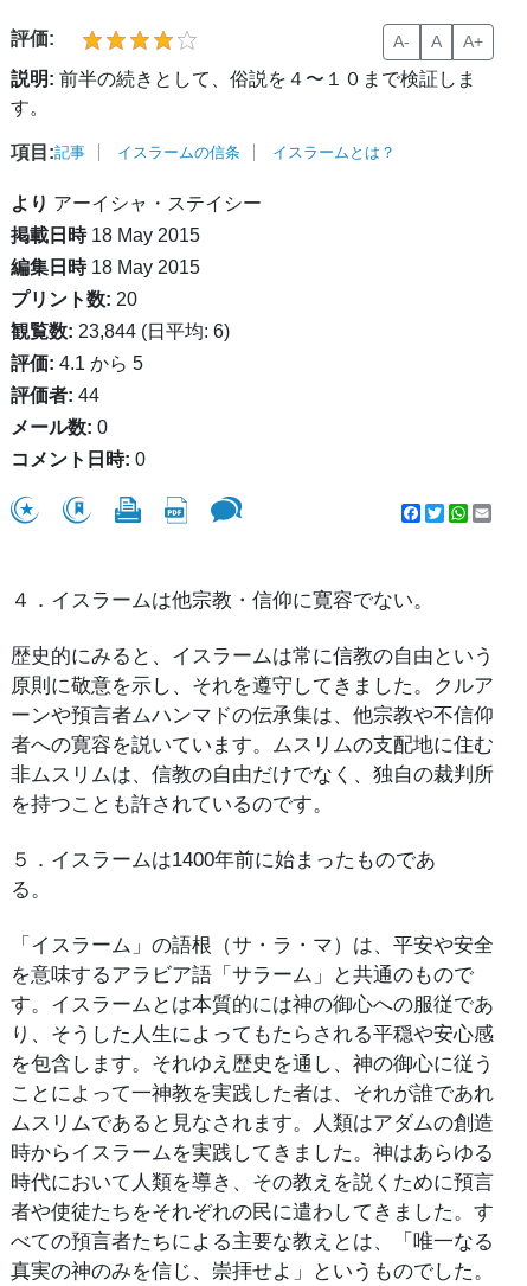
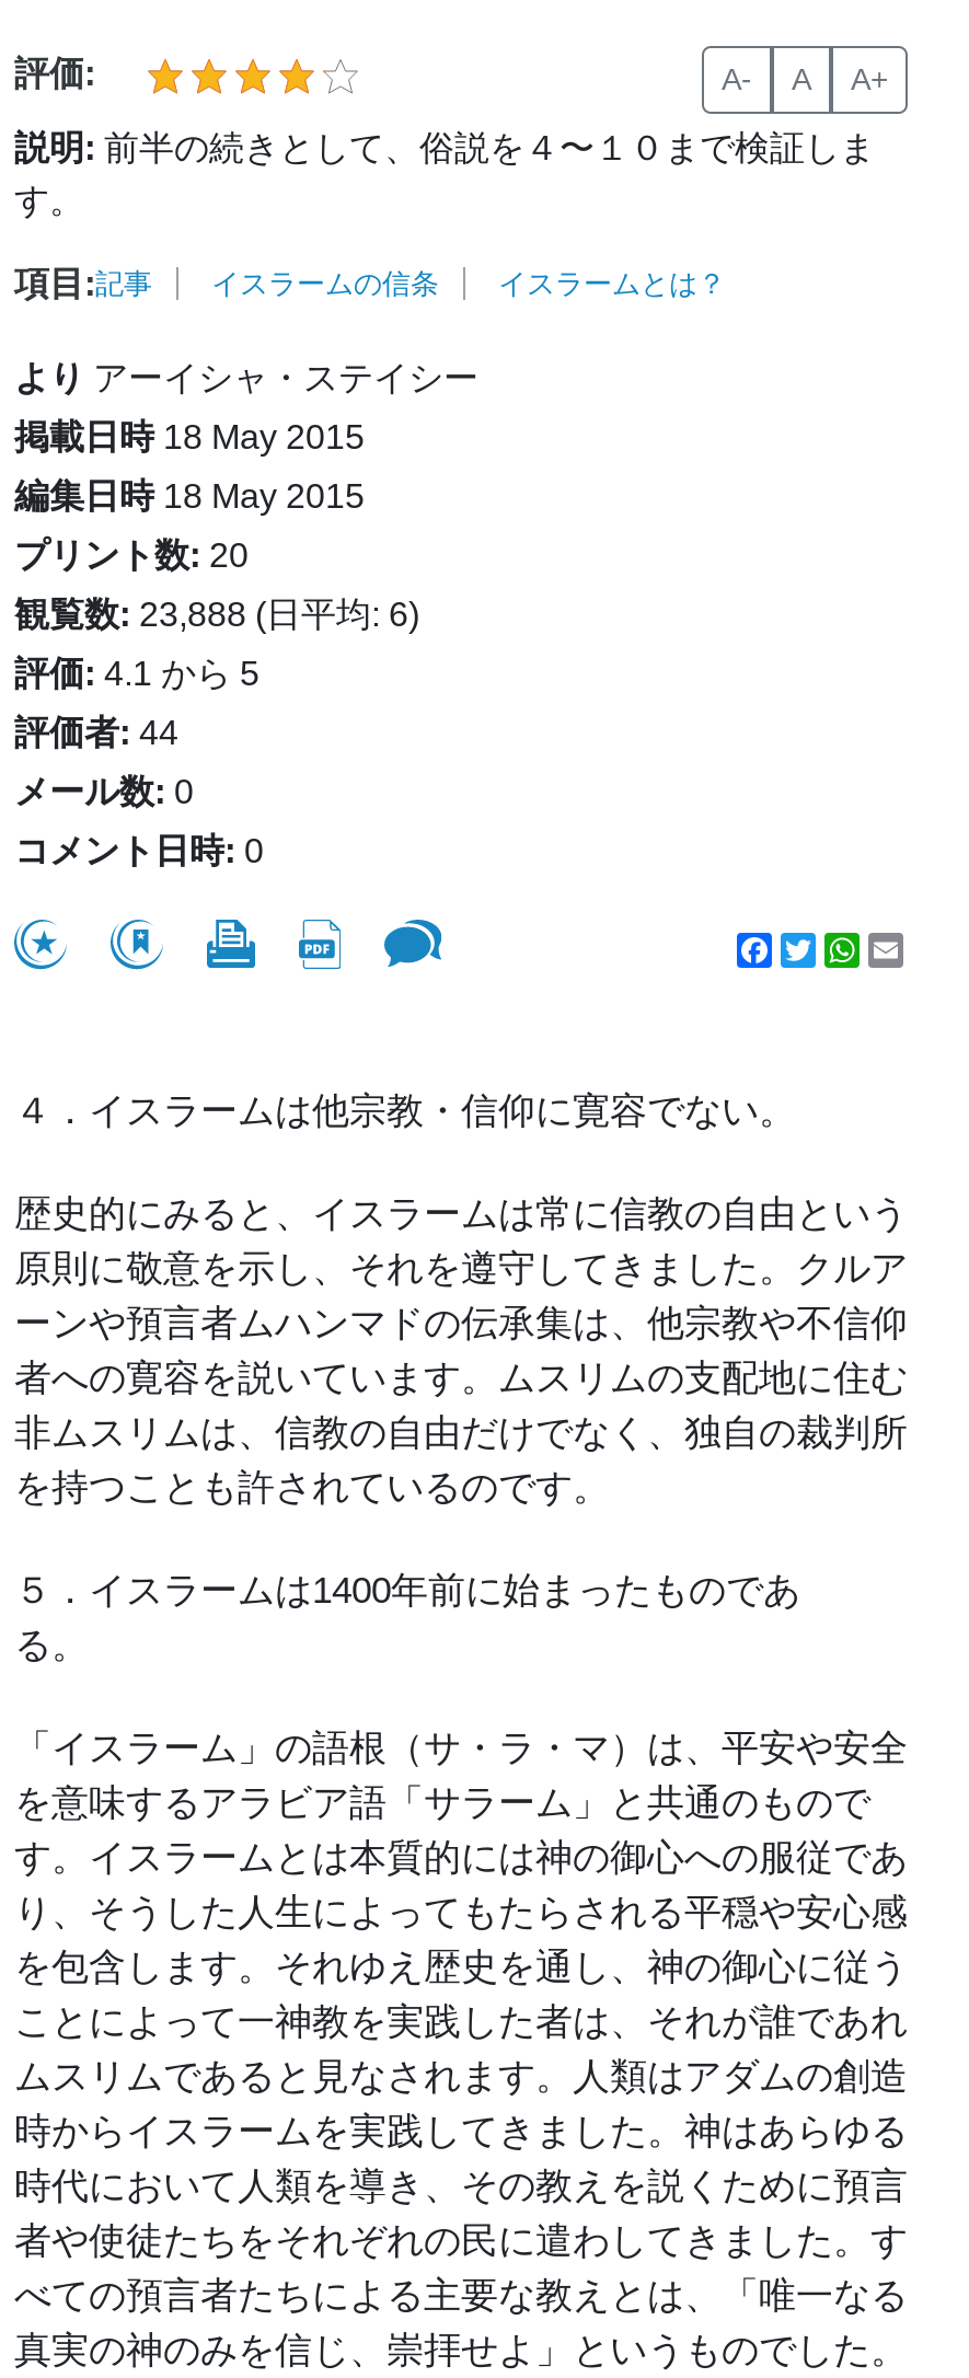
[11,321,230,341] 観覧数: 23,844 (日平均: 6) -> [14,596,419,633] 観覧数: 23,888 (日平均: 6)

